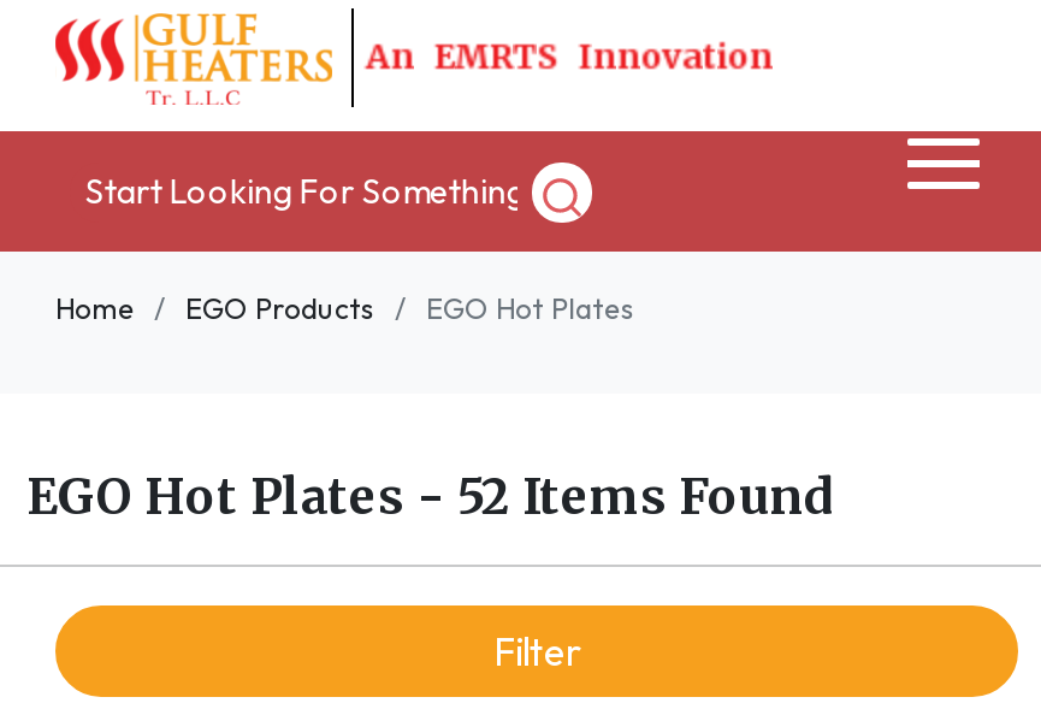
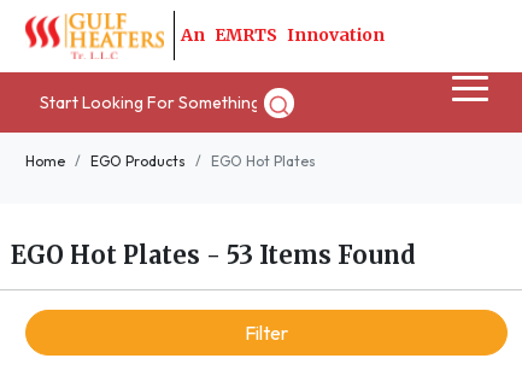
[26,466,835,526] EGO Hot Plates - 52 Items Found -> [11,240,416,270] EGO Hot Plates - 53 Items Found

